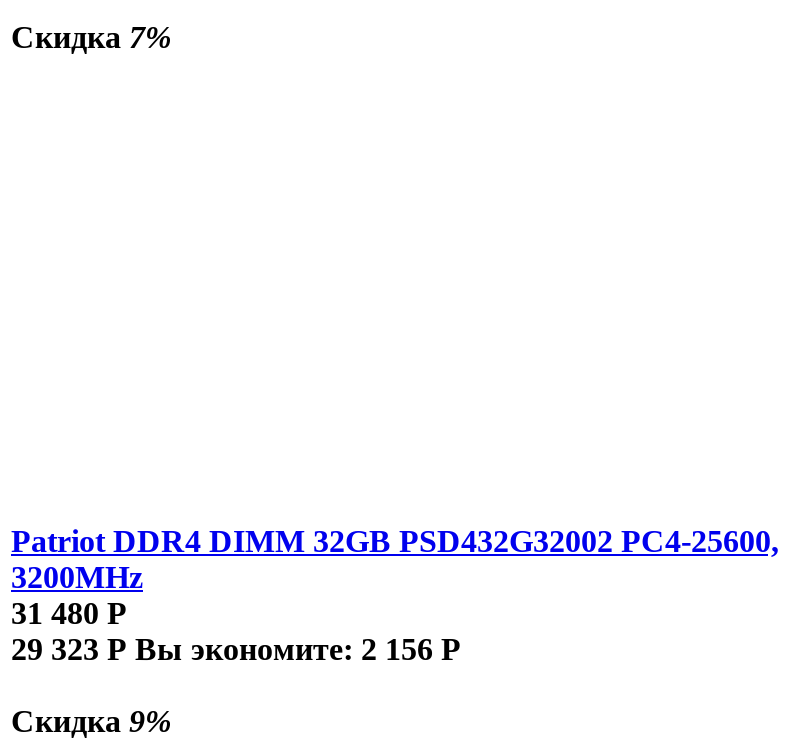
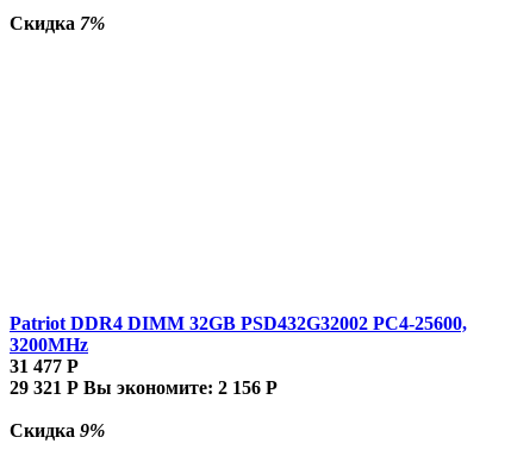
[11,596,127,630] 31 480 Р -> [10,356,79,376] 31 477 Р
[11,632,461,666] 29 323 Р Вы экономите: 2 156 Р -> [10,377,278,398] 29 321 Р Вы экономите: 2 156 Р

